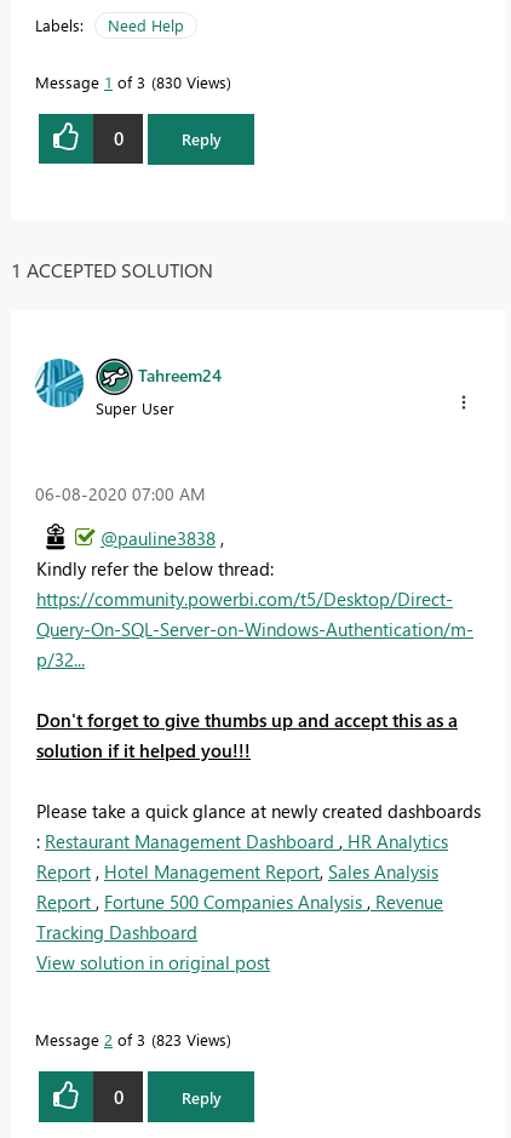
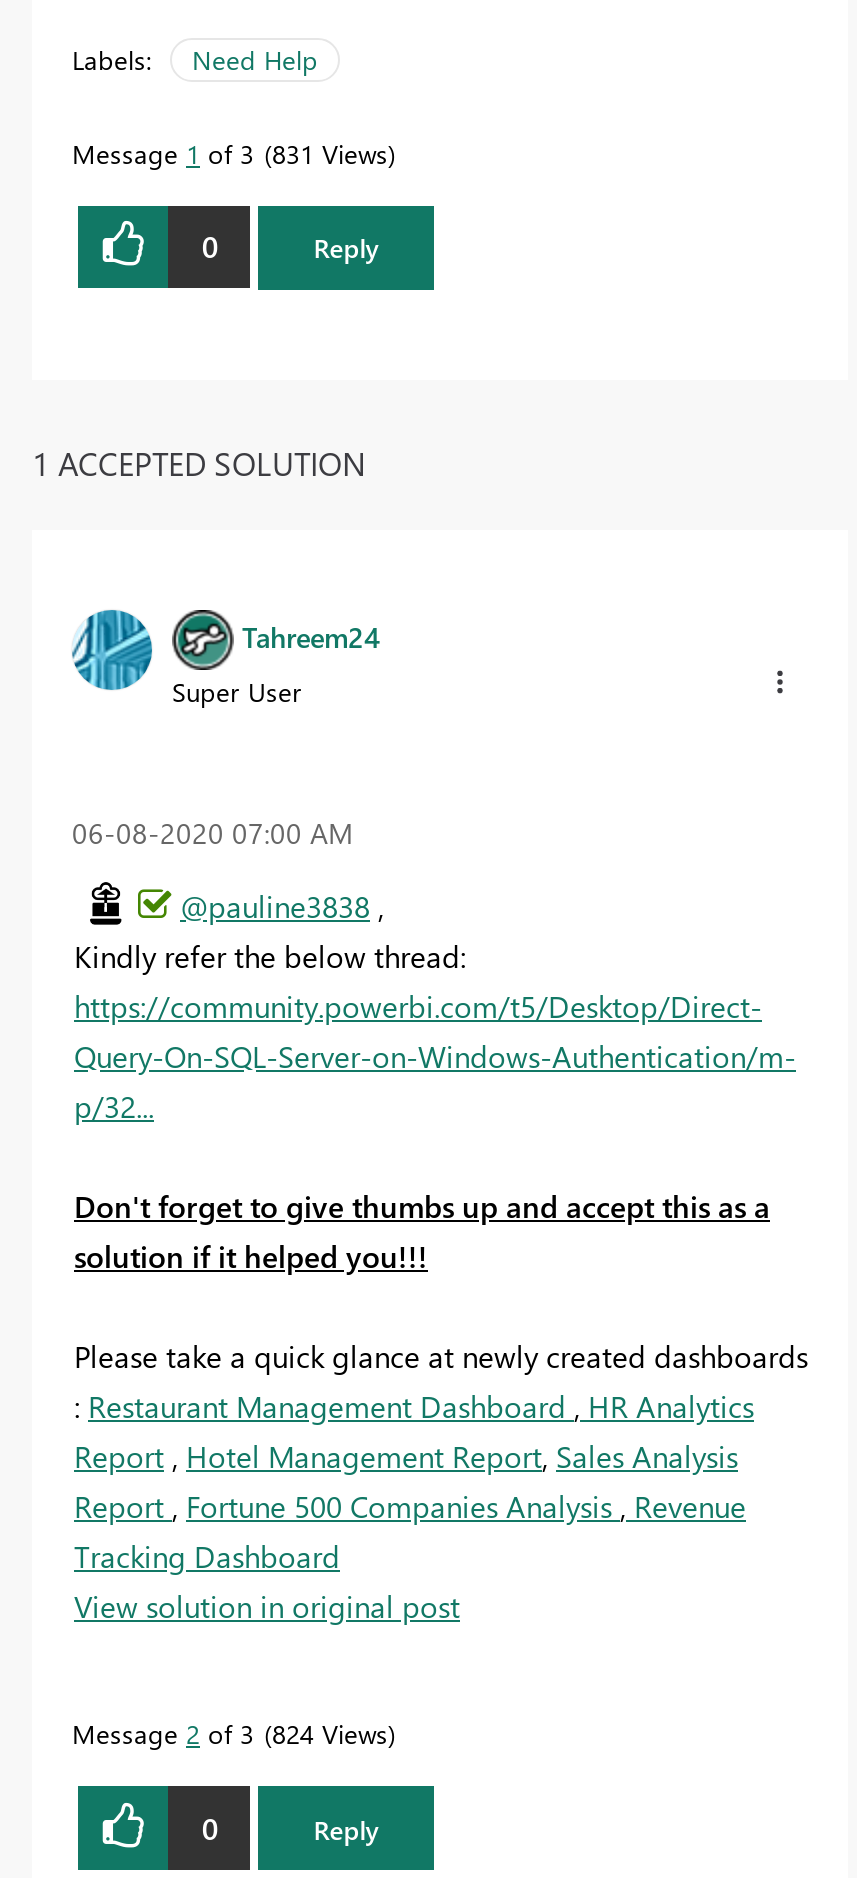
[35,71,226,92] Message 1 of 3 830 Views -> [72,135,388,169] Message 1 of 3 831 Views
[35,1029,226,1050] Message 2 of 3 823 Views -> [72,1716,388,1750] Message 2 of 3 824 Views

